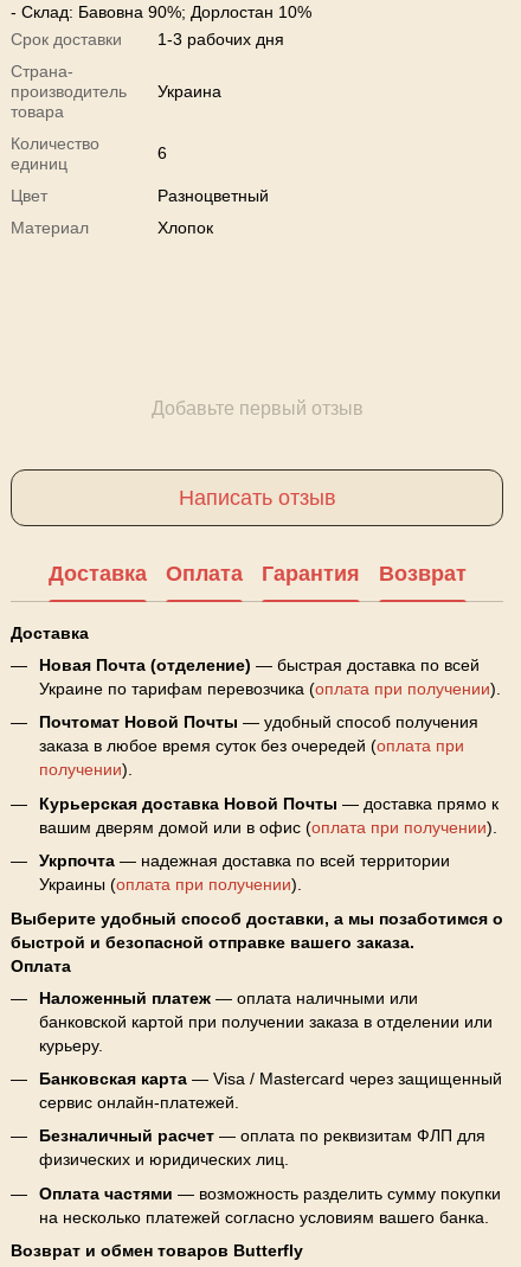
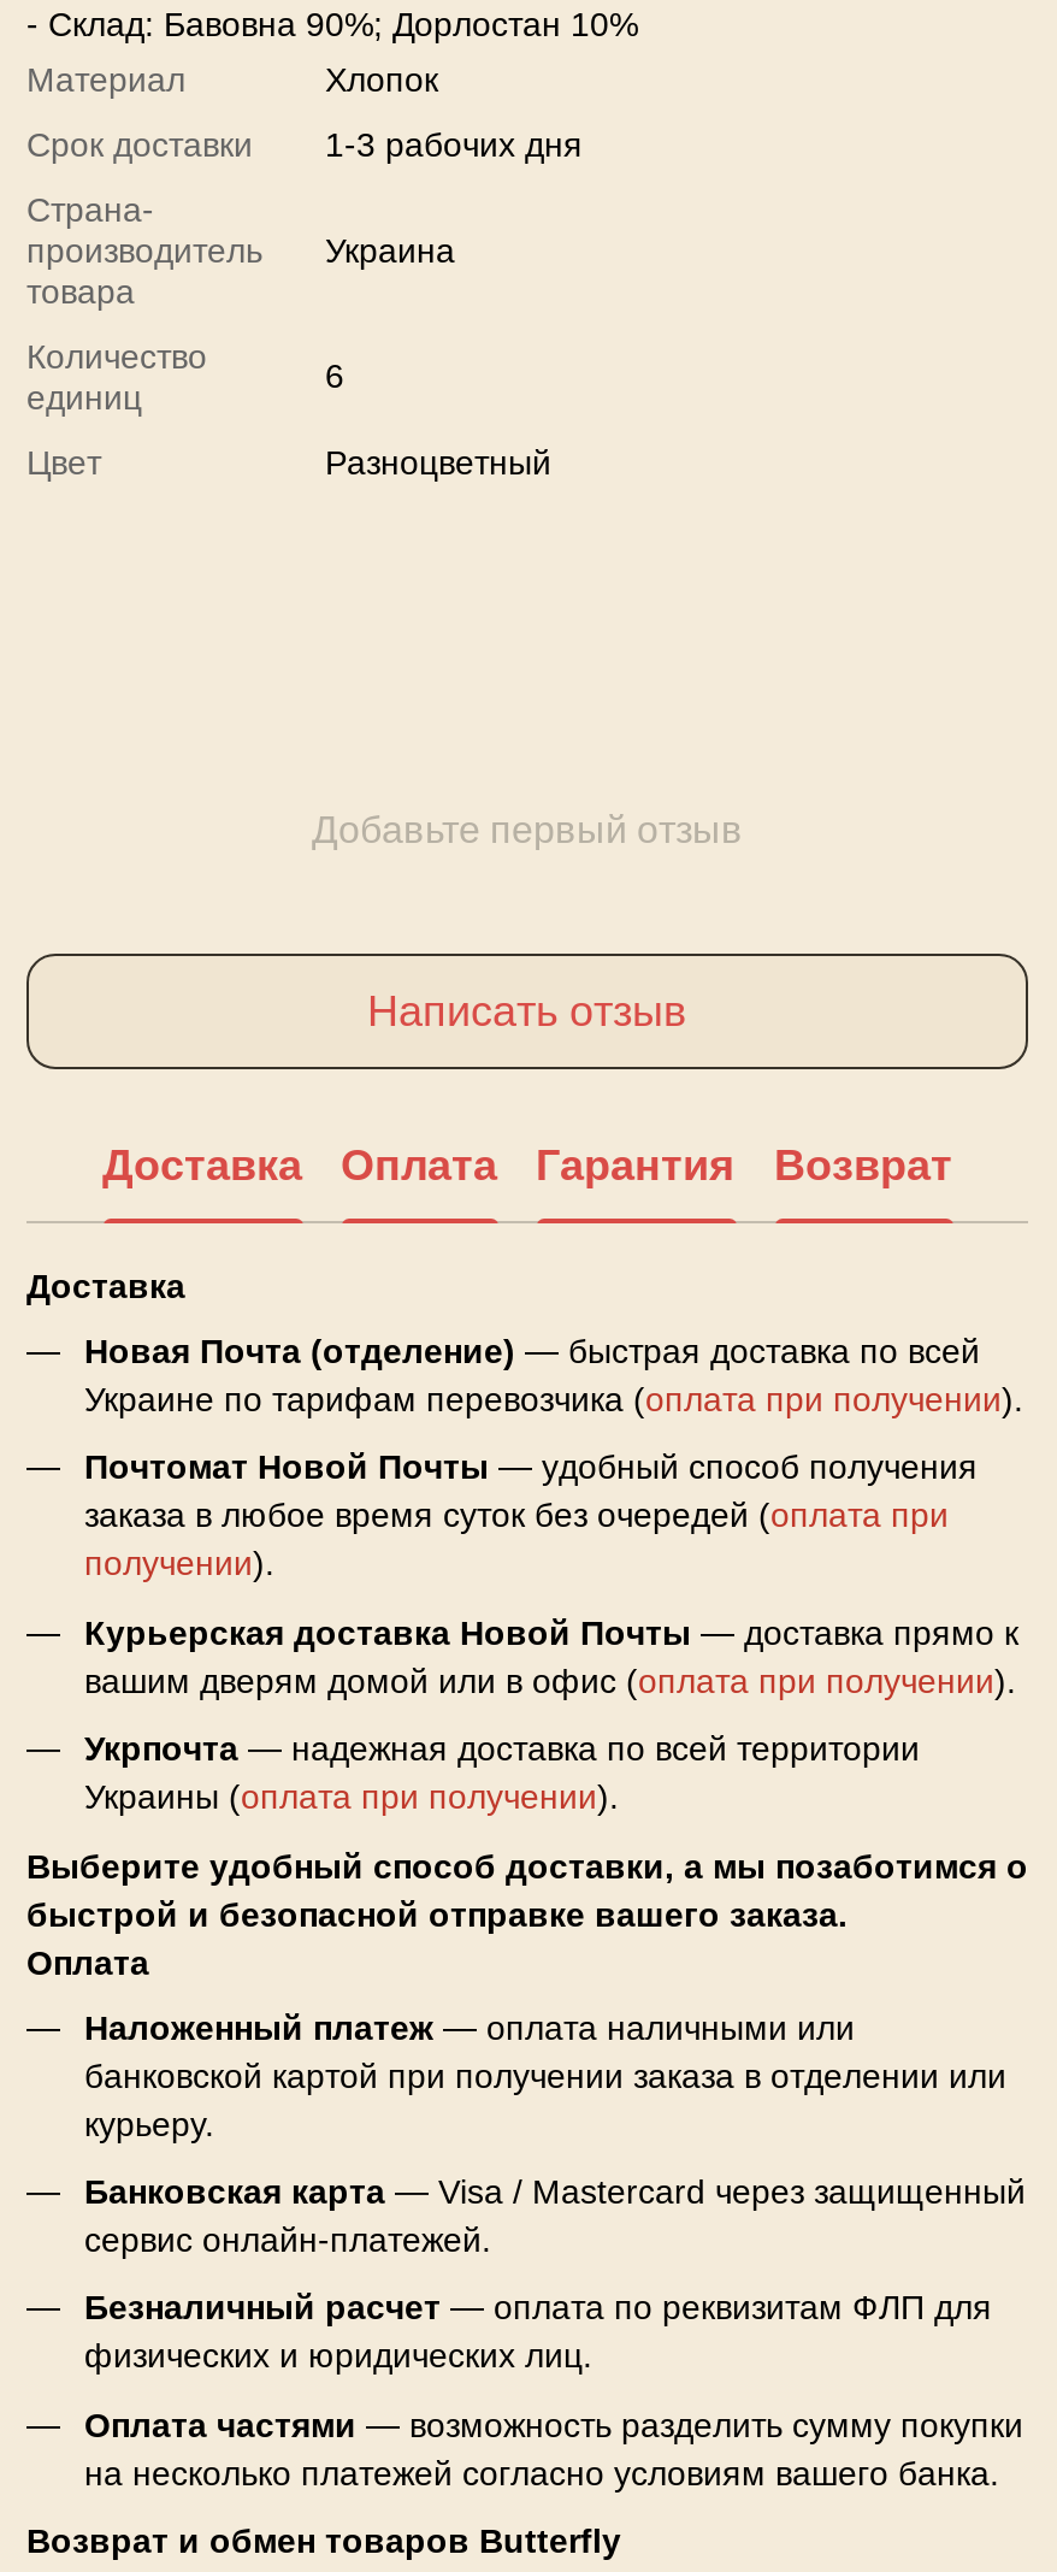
moved [11,30,284,205] -> [26,125,583,482]: Срок доставки | 1-3 рабочих дня | Страна- | ... | Цвет | Разноцветный
moved [11,218,213,237] -> [26,60,438,99]: Материал | Хлопок

